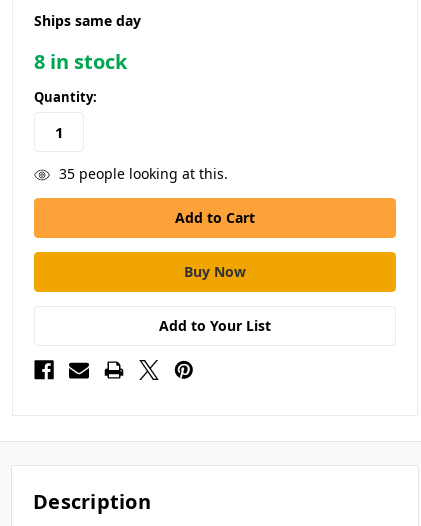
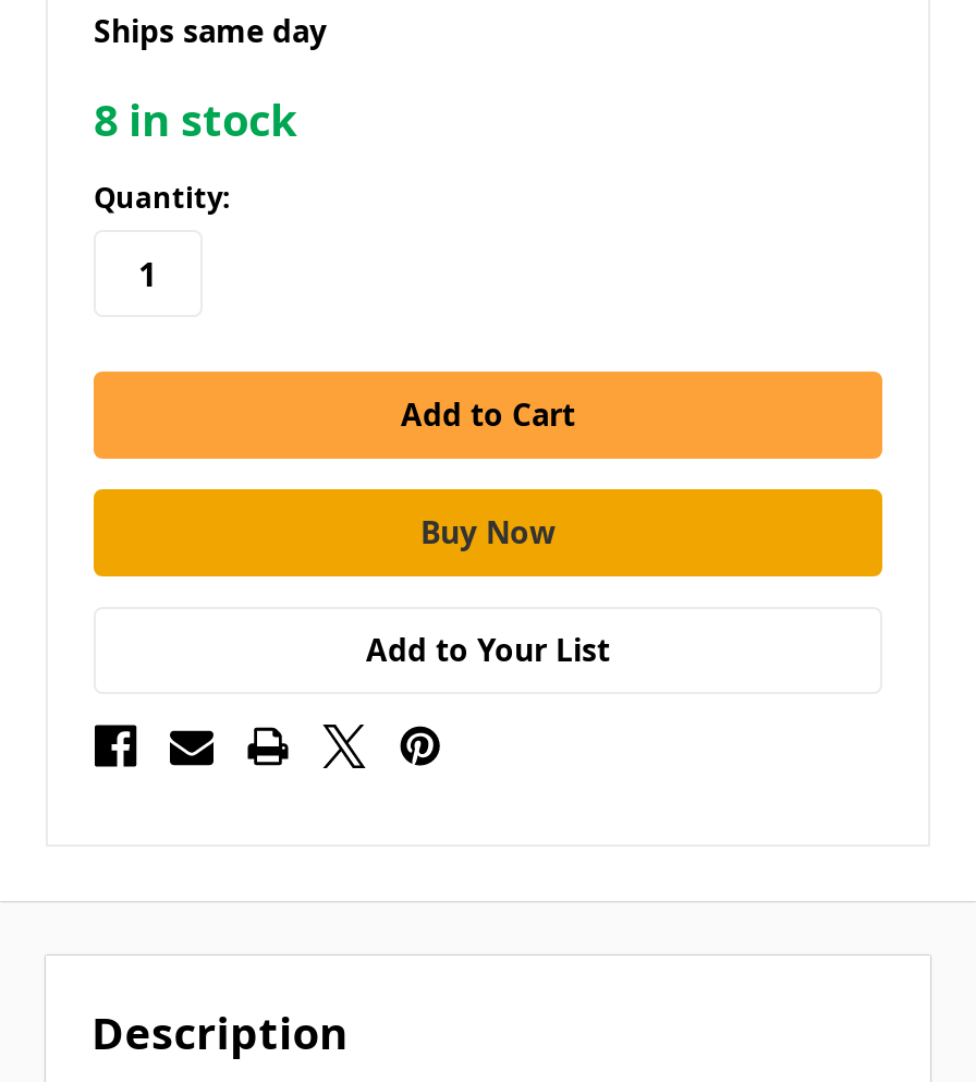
[59,164,228,183] 35 people looking at this. -> none

